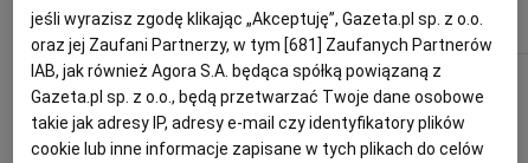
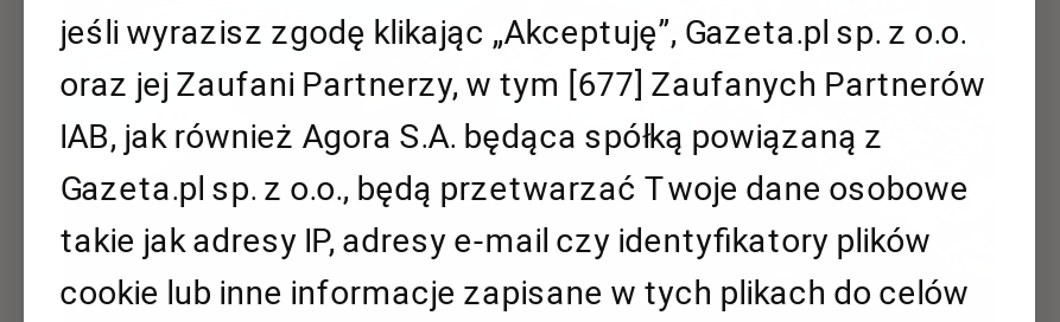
[31,35,493,54] oraz jej Zaufani Partnerzy, w tym [681] Zaufanych Partnerów -> [60,66,986,104] oraz jej Zaufani Partnerzy, w tym [677] Zaufanych Partnerów

